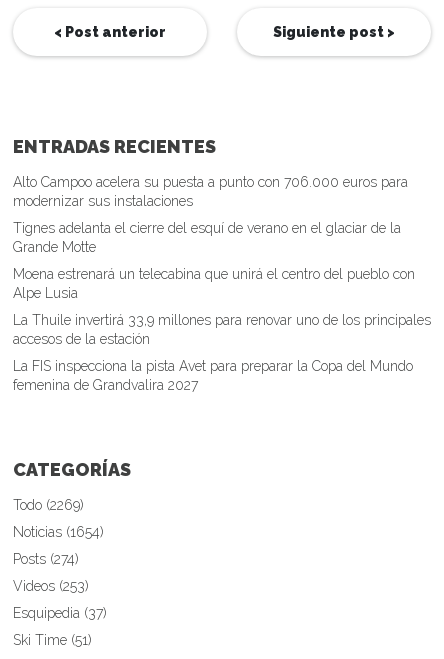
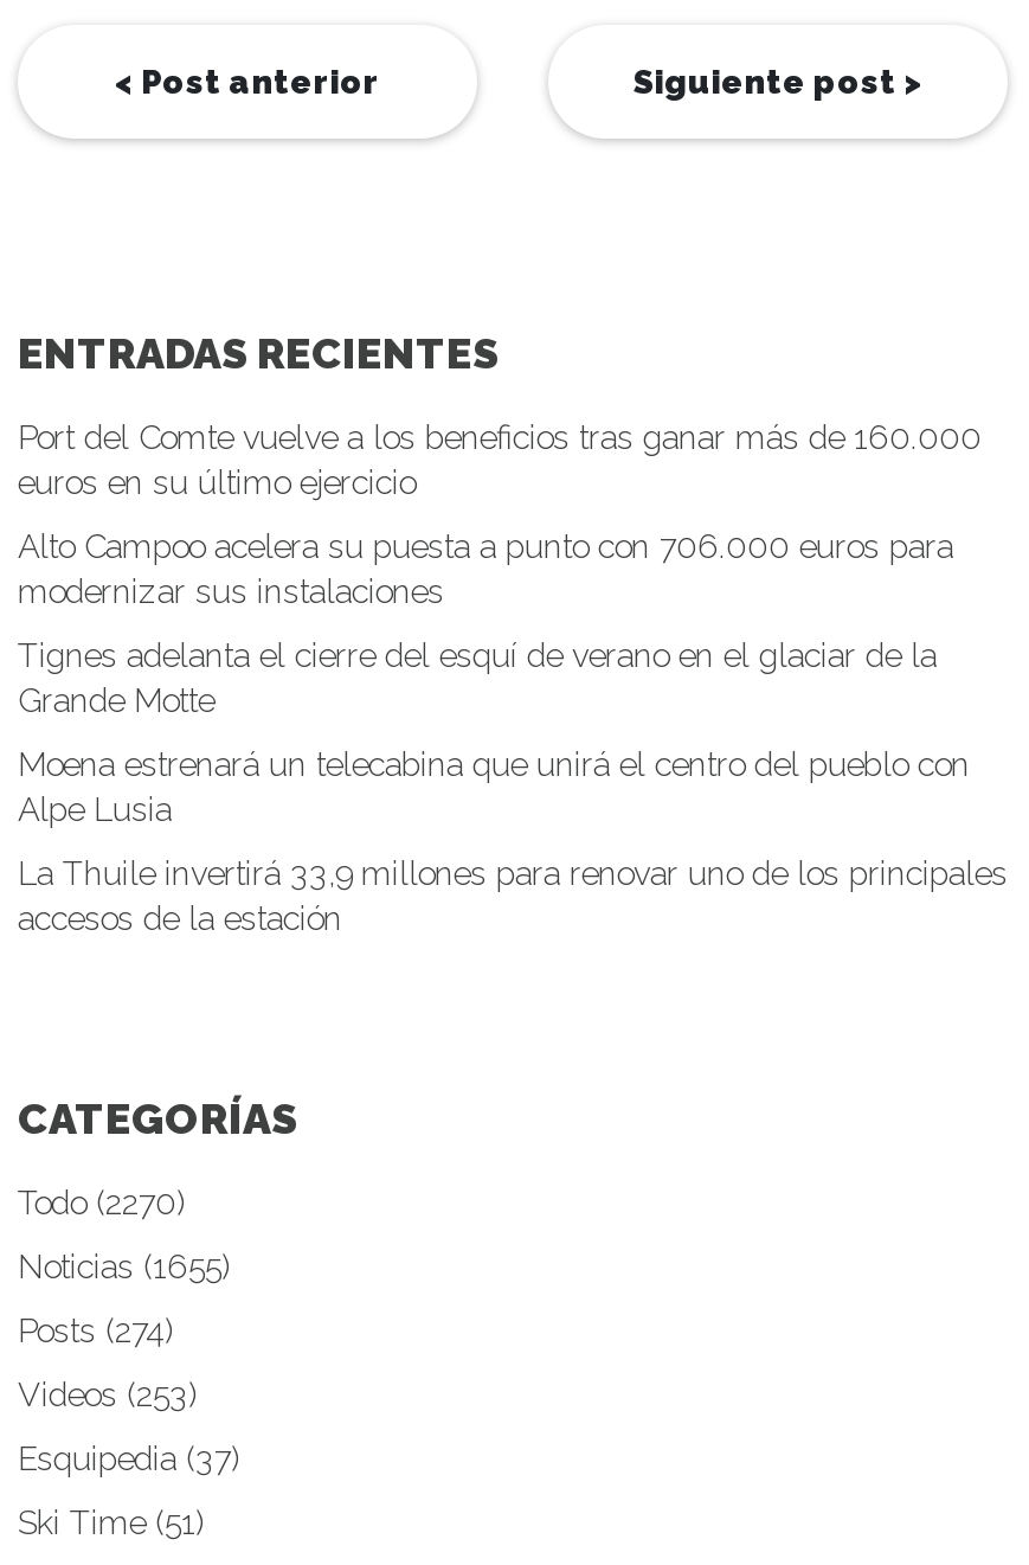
none -> [18,418,982,501] Port del Comte vuelve a los beneficios tras ganar más de 160.000 | euros en su último ejercicio
moved [13,174,431,347] -> [18,527,1008,937]: Alto Campoo acelera su puesta a punto con 706.000 euros para | modernizar sus instalaciones | Tignes adelanta el cierre del esquí de verano en el glaciar de la | Grande Motte | Moena estrenará un telecabina que unirá el centro del pueblo con | Alpe Lusia | La Thuile invertirá 33,9 millones para renovar uno de los principales | accesos de la estación
[13,358,413,393] La FIS inspecciona la pista Avet para preparar la Copa del Mundo | femenina de Grandvalira 2027 -> none
[13,497,84,513] Todo (2269) -> [18,1184,186,1221] Todo (2270)
[13,524,104,540] Noticias (1654) -> [18,1247,231,1285] Noticias (1655)

